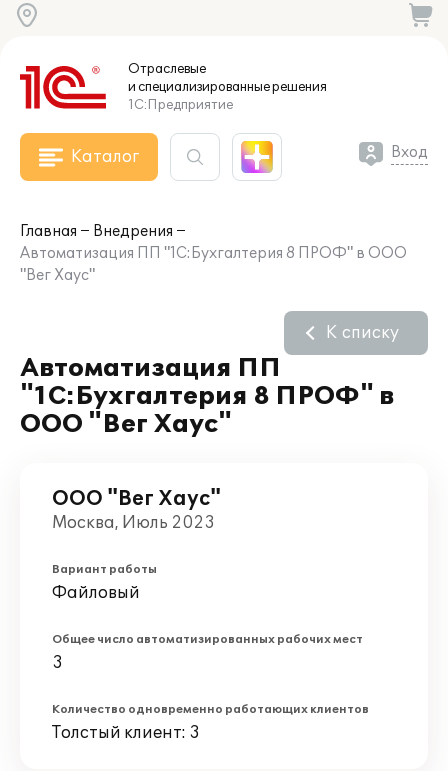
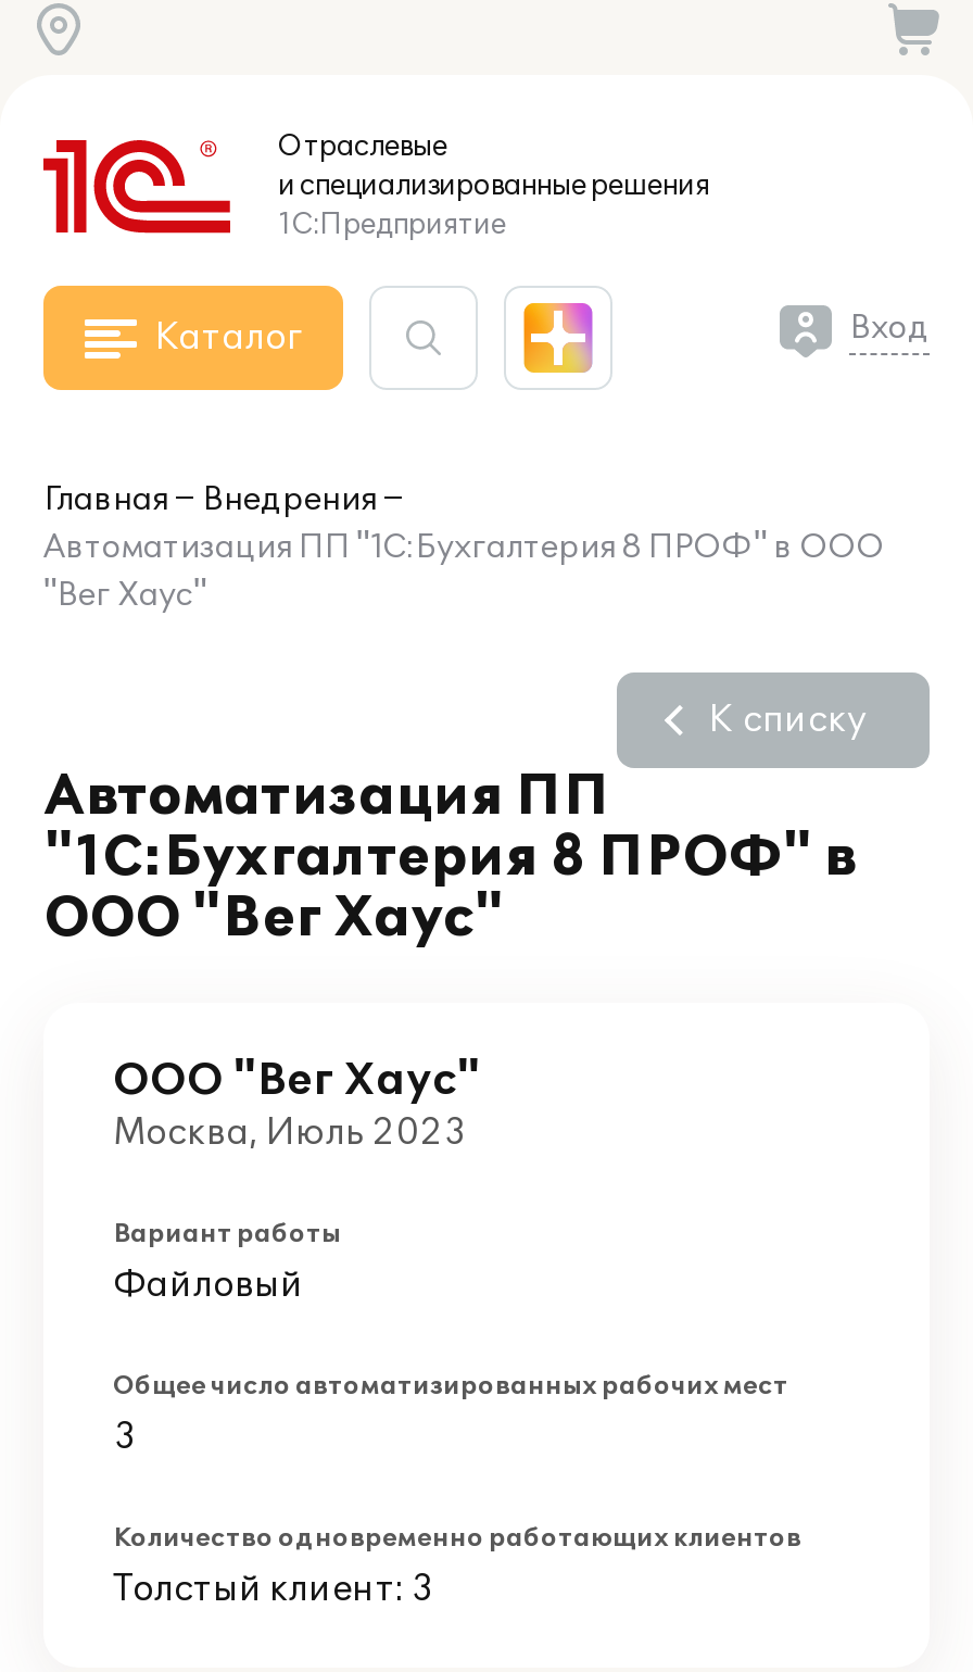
[240,140,274,174] [image] -> [521,301,595,375] [image]

